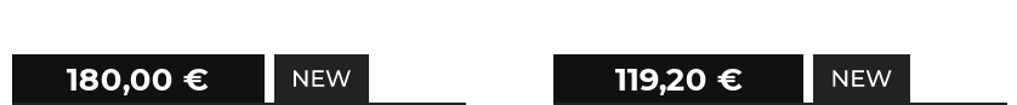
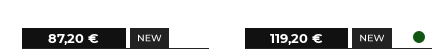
[67,59,210,97] 180,00 € -> [48,30,99,46] 87,20 €

